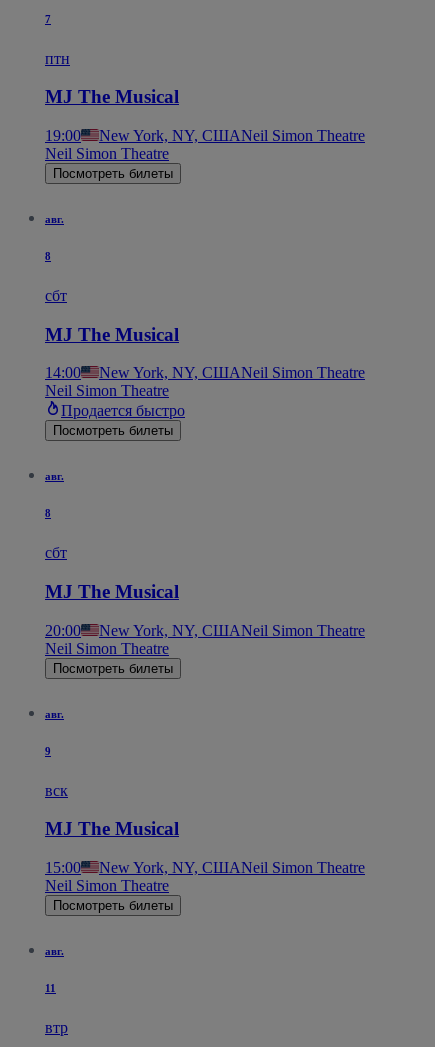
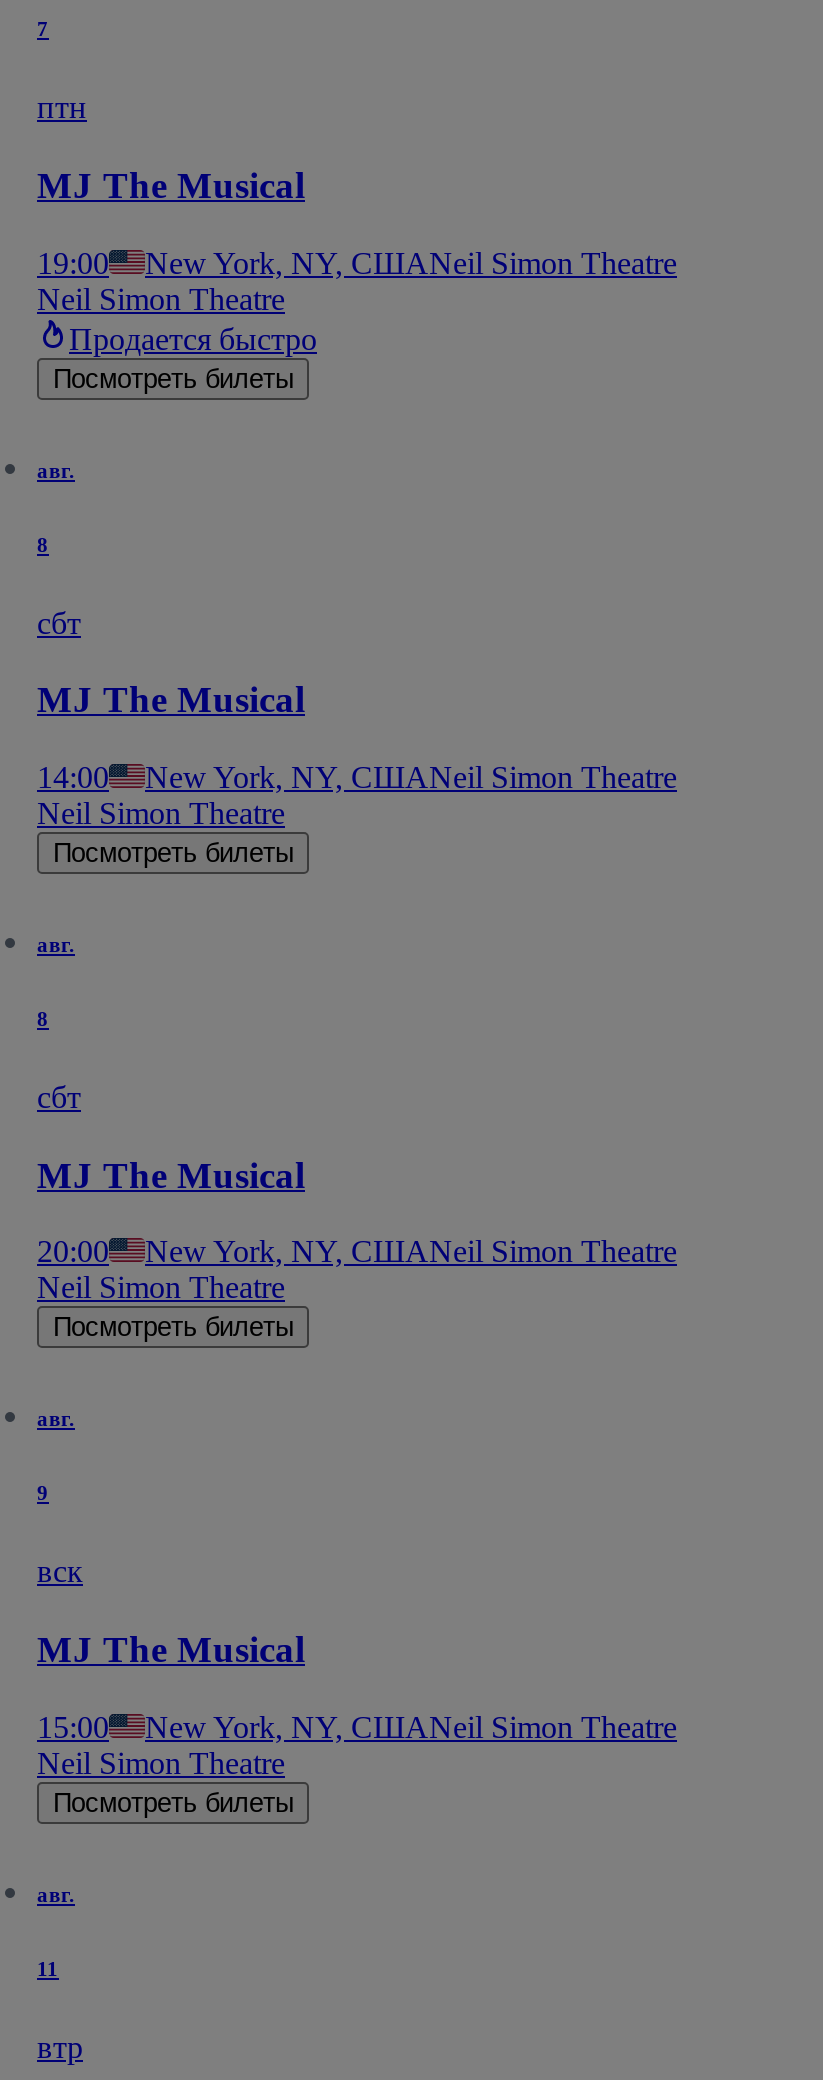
moved [45,166,365,399] -> [37,363,677,830]: Посмотреть билеты | авг. | 8 | сбт | MJ The Musical | 14:00 | New York, NY, СШАNeil Simon Theatre | Neil Simon Theatre
moved [61,402,185,419] -> [69,321,317,355]: Продается быстро

